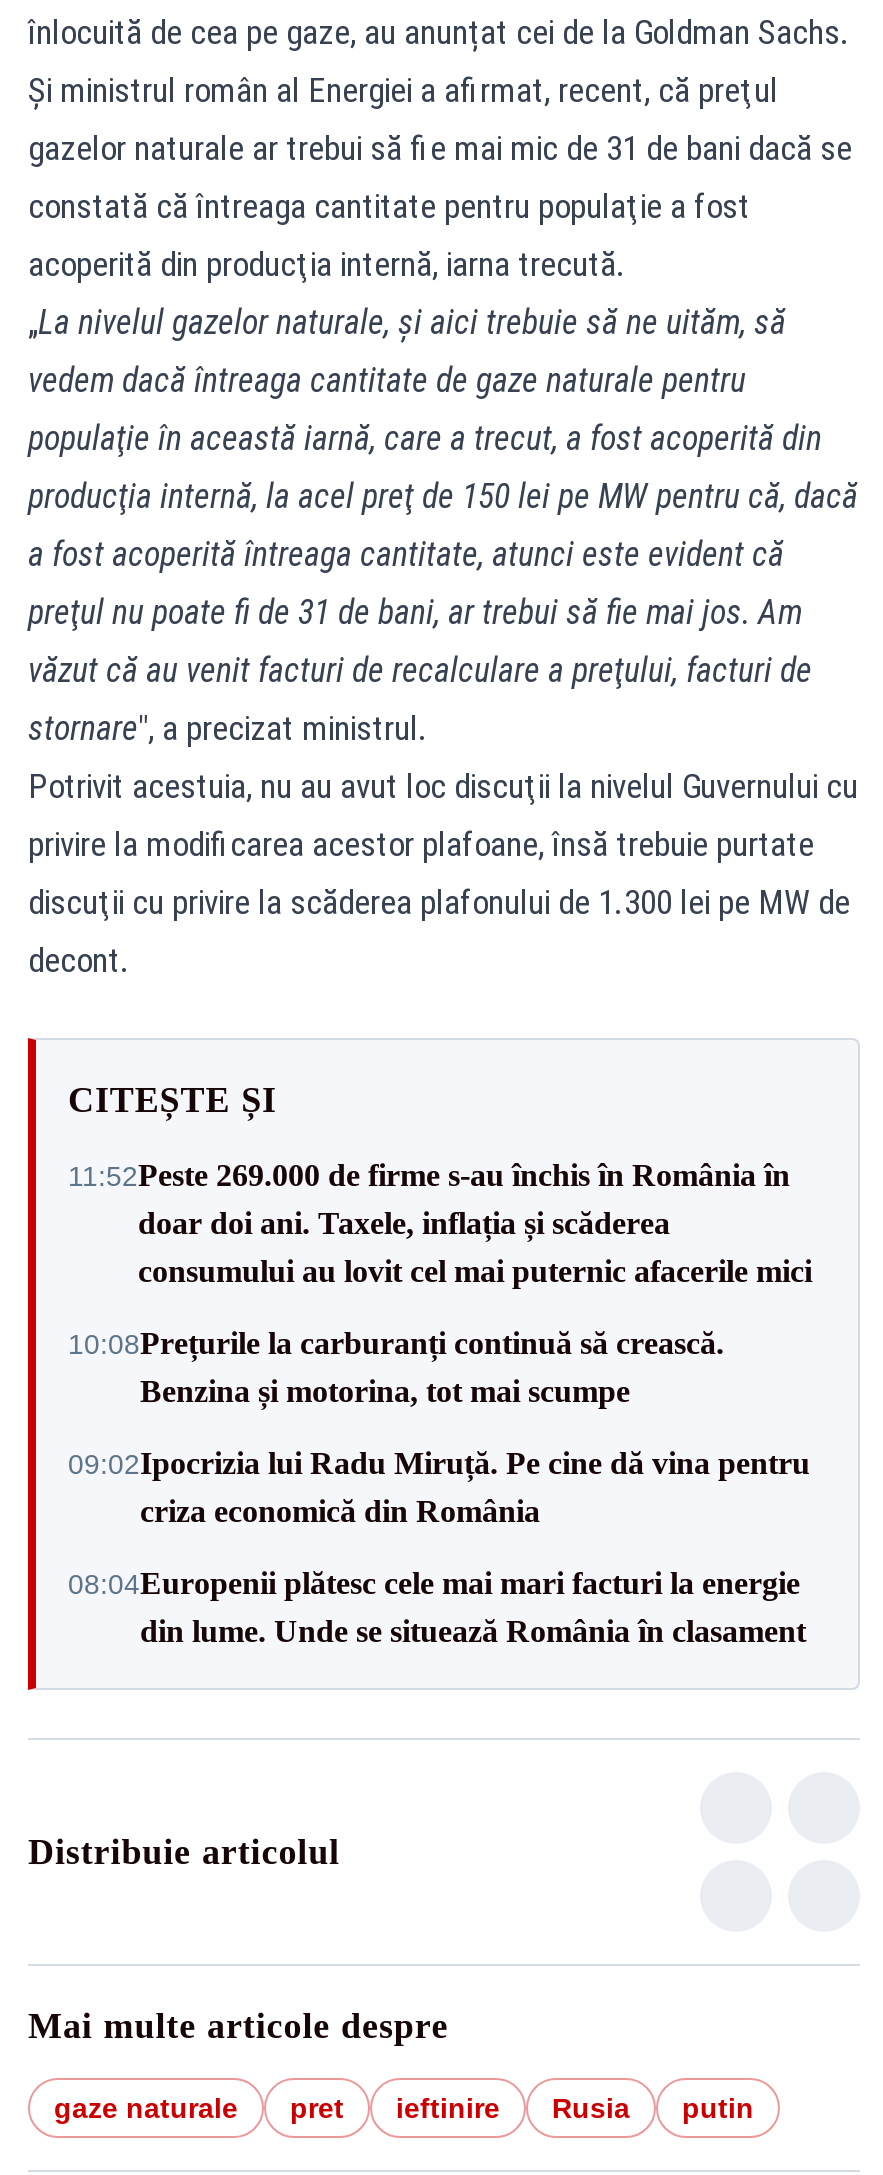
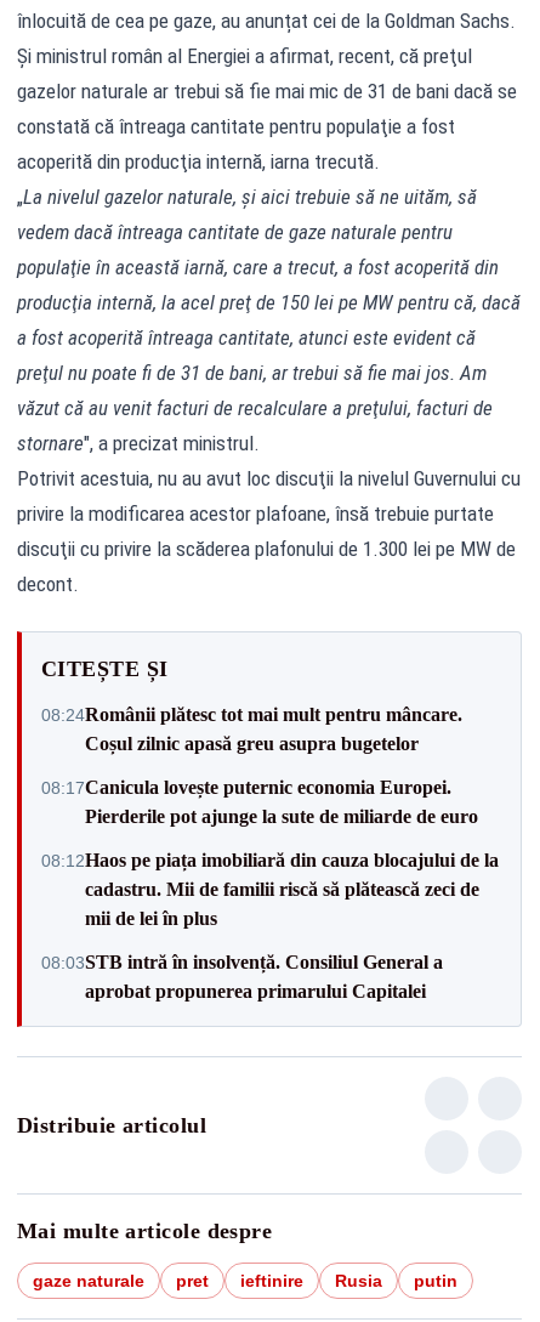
[68,1158,812,1288] 11:52Peste 269.000 de firme s-au închis în România în | doar doi ani. Taxele, inflația și scăderea | consumului au lovit cel mai puternic afacerile mici -> [41,703,462,753] 08:24Românii plătesc tot mai mult pentru mâncare. | Coșul zilnic apasă greu asupra bugetelor
[68,1326,724,1408] 10:08Prețurile la carburanți continuă să crească. | Benzina și motorina, tot mai scumpe -> [41,776,478,826] 08:17Canicula lovește puternic economia Europei. | Pierderile pot ajunge la sute de miliarde de euro
[68,1446,810,1528] 09:02Ipocrizia lui Radu Miruță. Pe cine dă vina pentru | criza economică din România -> [41,849,499,928] 08:12Haos pe piața imobiliară din cauza blocajului de la | cadastru. Mii de familii riscă să plătească zeci de | mii de lei în plus
[68,1566,806,1648] 08:04Europenii plătesc cele mai mari facturi la energie | din lume. Unde se situează România în clasament -> [41,951,443,1001] 08:03STB intră în insolvență. Consiliul General a | aprobat propunerea primarului Capitalei

